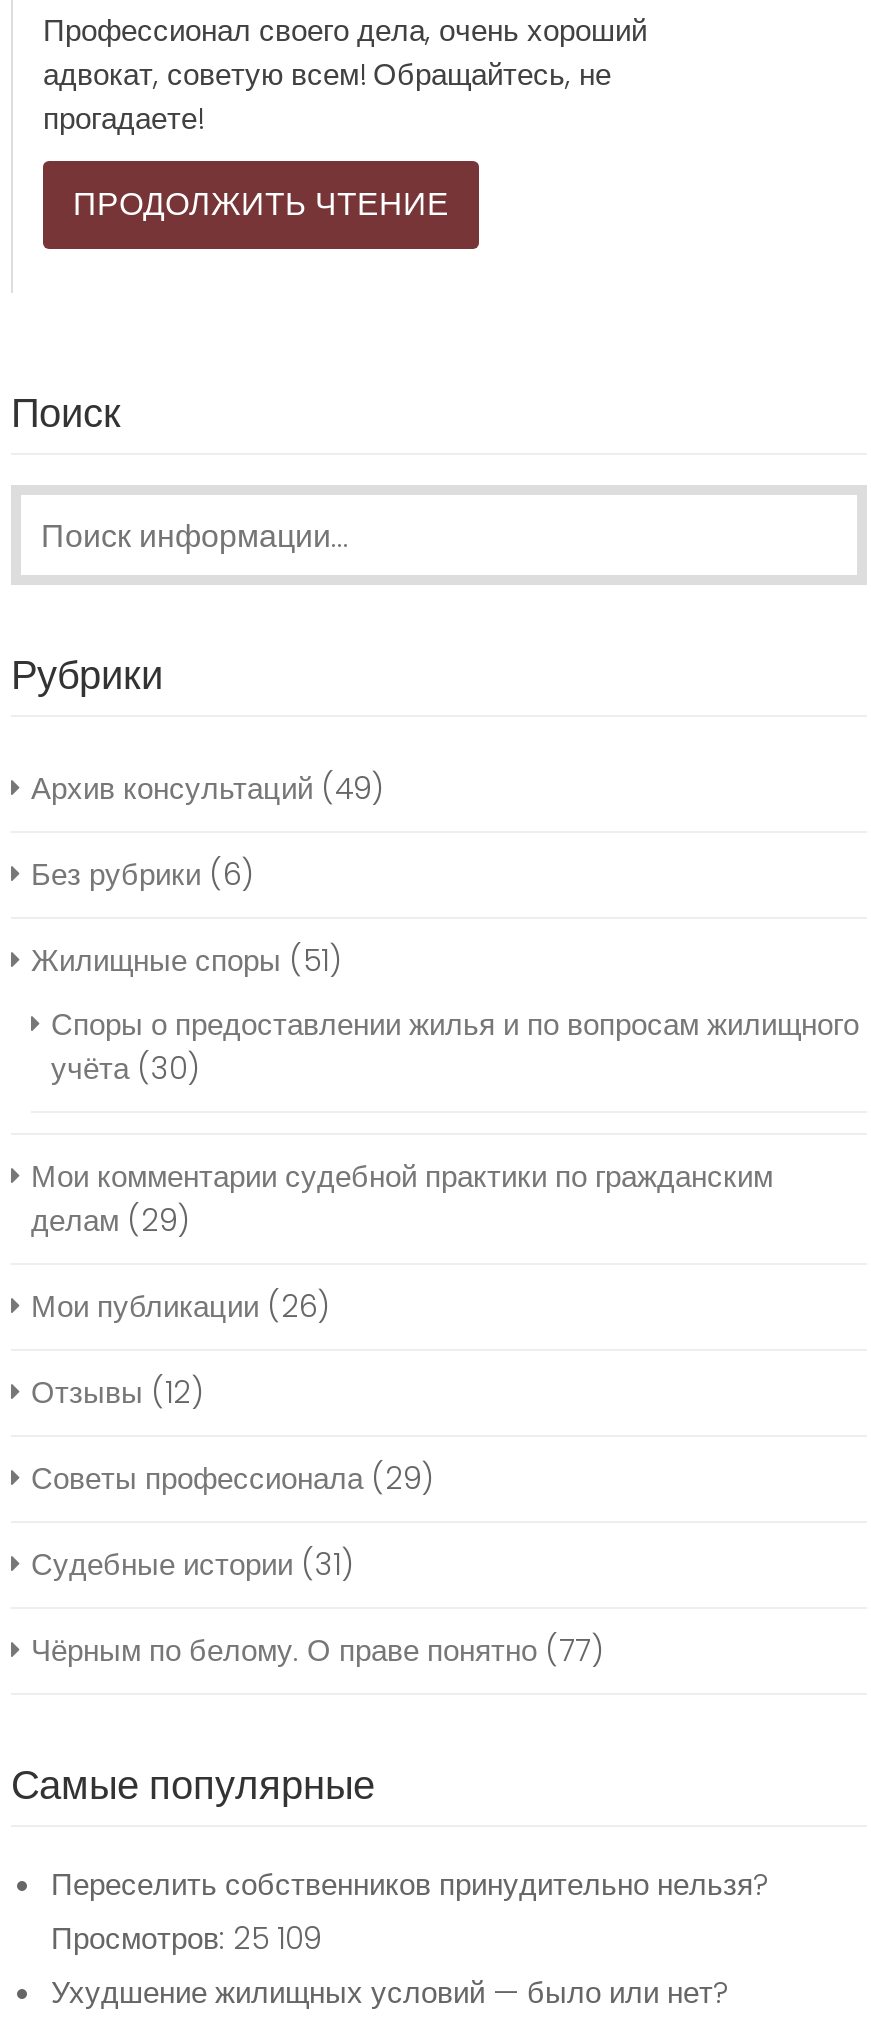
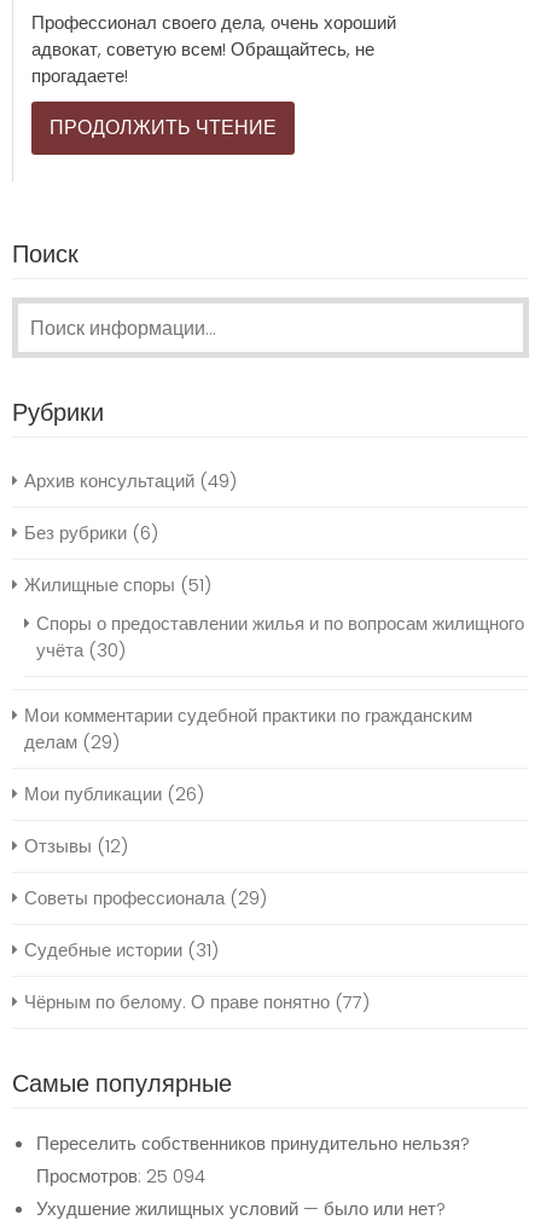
[51,1918,321,1960] Просмотров: 25 109 -> [36,1164,205,1189] Просмотров: 25 094

